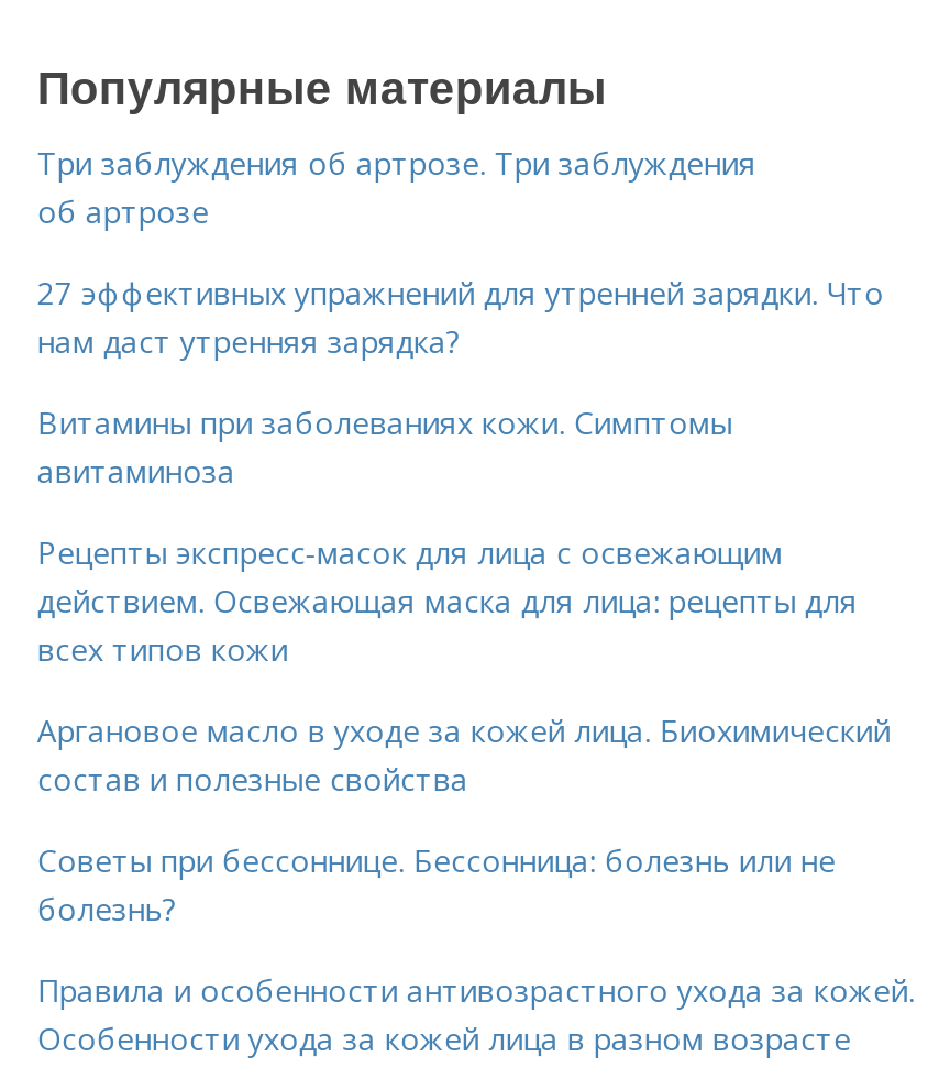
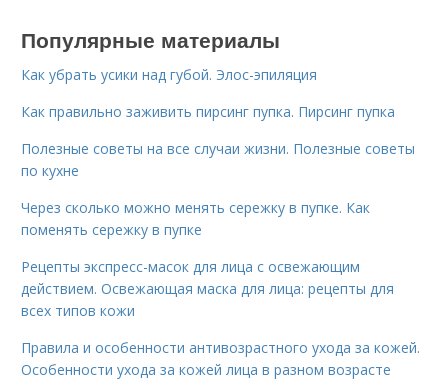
[37,142,884,492] Три заблуждения об артрозе. Три заблуждения | об артрозе | 27 эффективных упражнений для утренней зарядки. Что | нам даст утренняя зарядка? | Витамины при заболеваниях кожи. Симптомы | авитаминоза -> [21,65,415,239] Как убрать усики над губой. Элос-эпиляция | Как правильно заживить пирсинг пупка. Пирсинг пупка | Полезные советы на все случаи жизни. Полезные советы | по кухне | Через сколько можно менять сережку в пупке. Как | поменять сережку в пупке
[37,709,890,929] Аргановое масло в уходе за кожей лица. Биохимический | состав и полезные свойства | Советы при бессоннице. Бессонница: болезнь или не | болезнь? -> none

